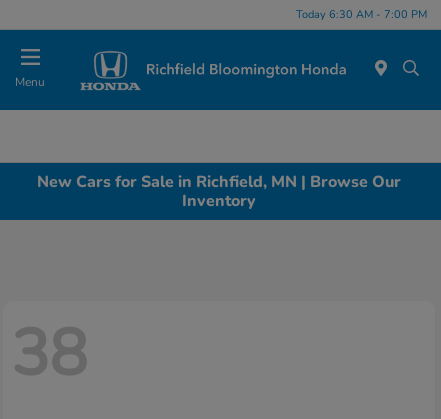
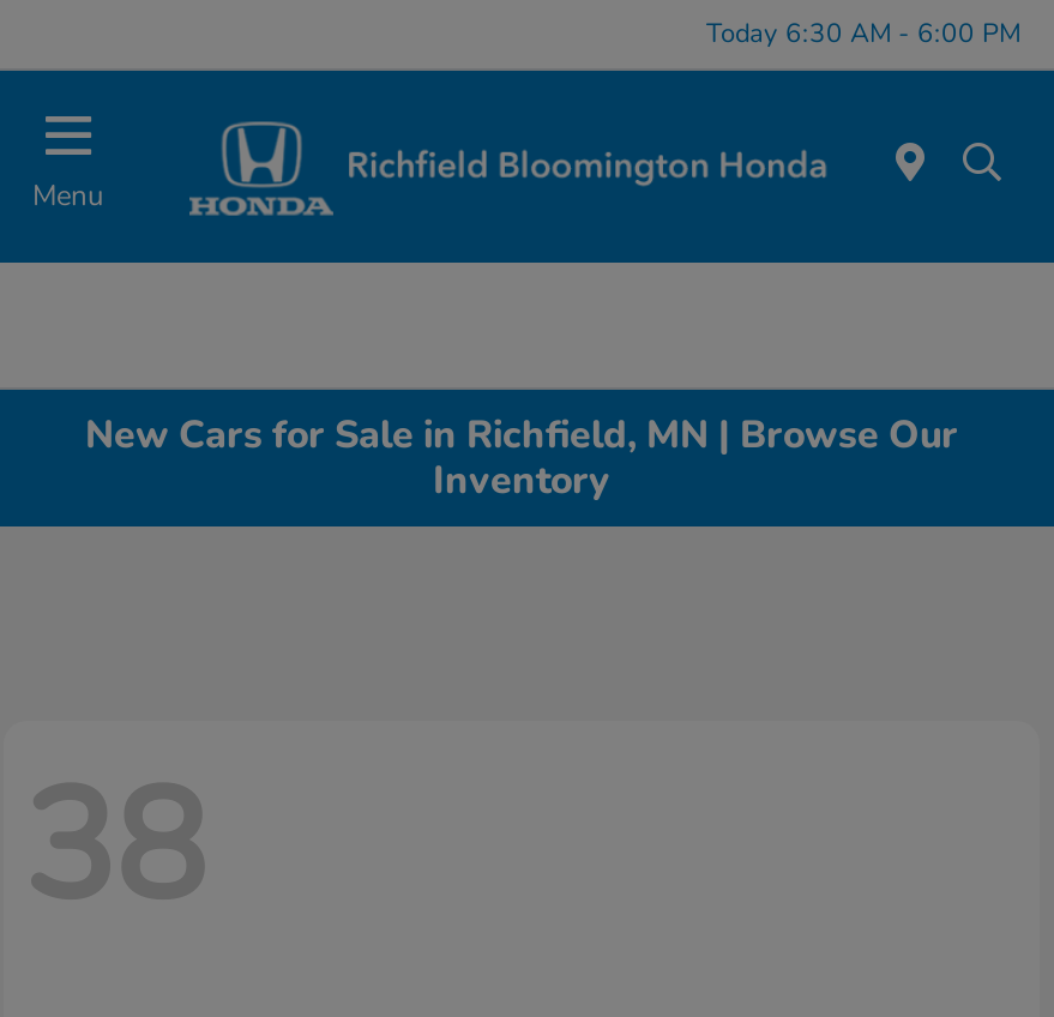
[296,6,427,21] Today 6:30 AM - 7:00 PM -> [706,14,1020,50] Today 6:30 AM - 6:00 PM

